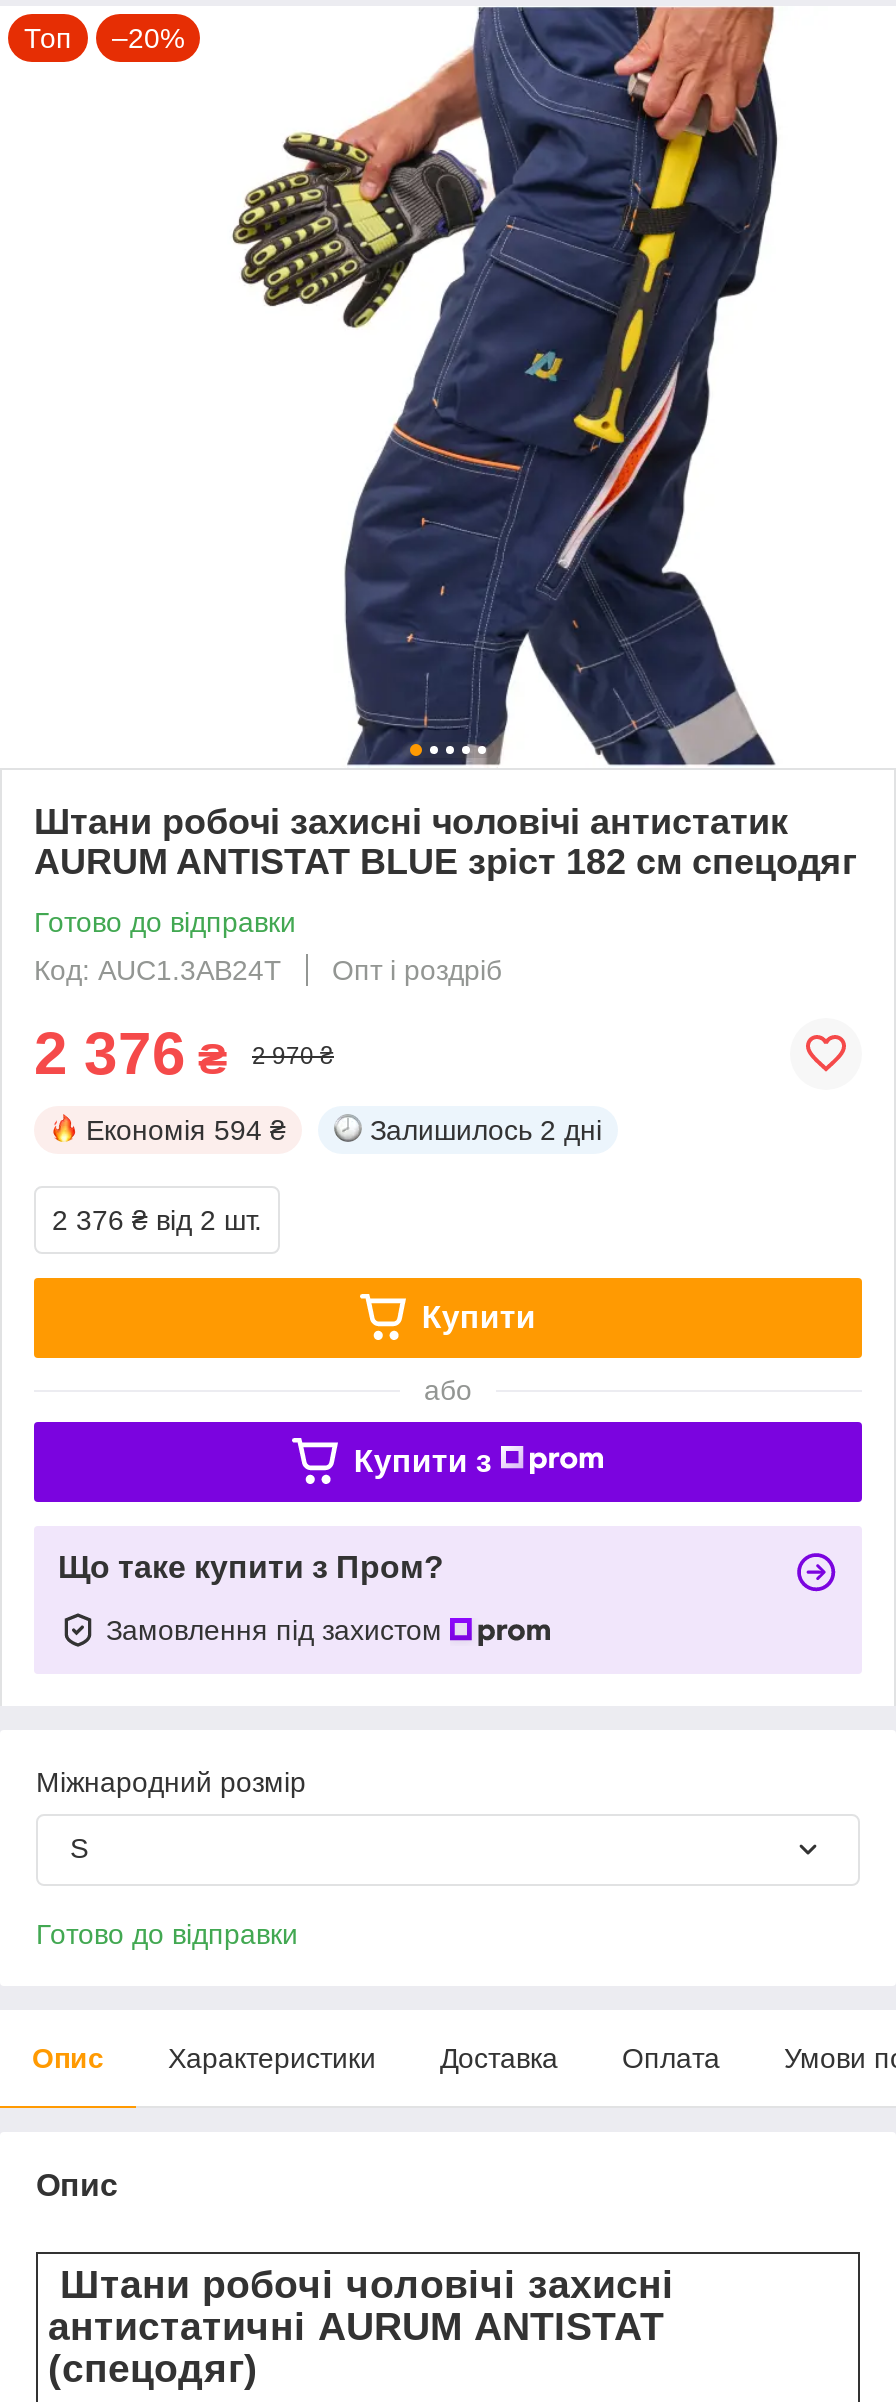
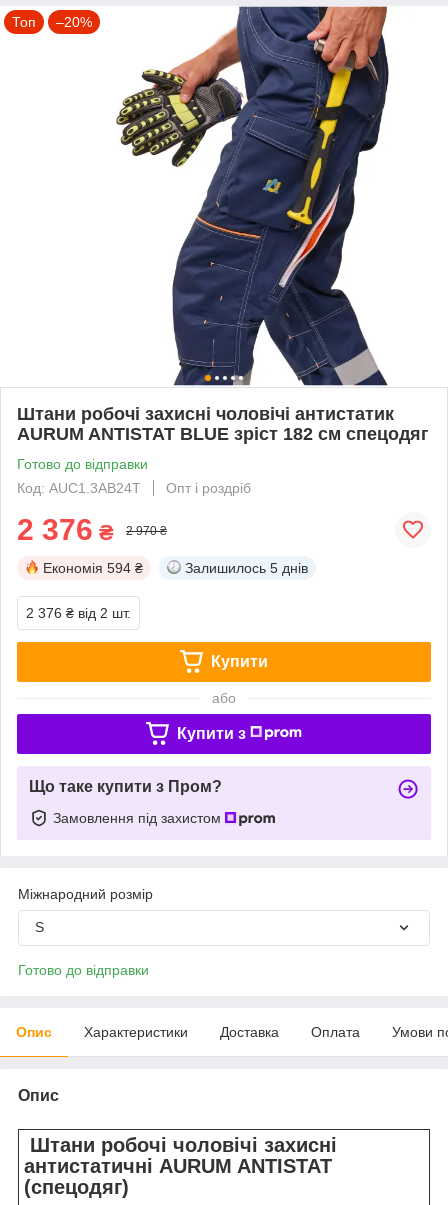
[370,1114,602,1146] Залишилось 2 дні -> [185,560,308,576] Залишилось 5 днів

